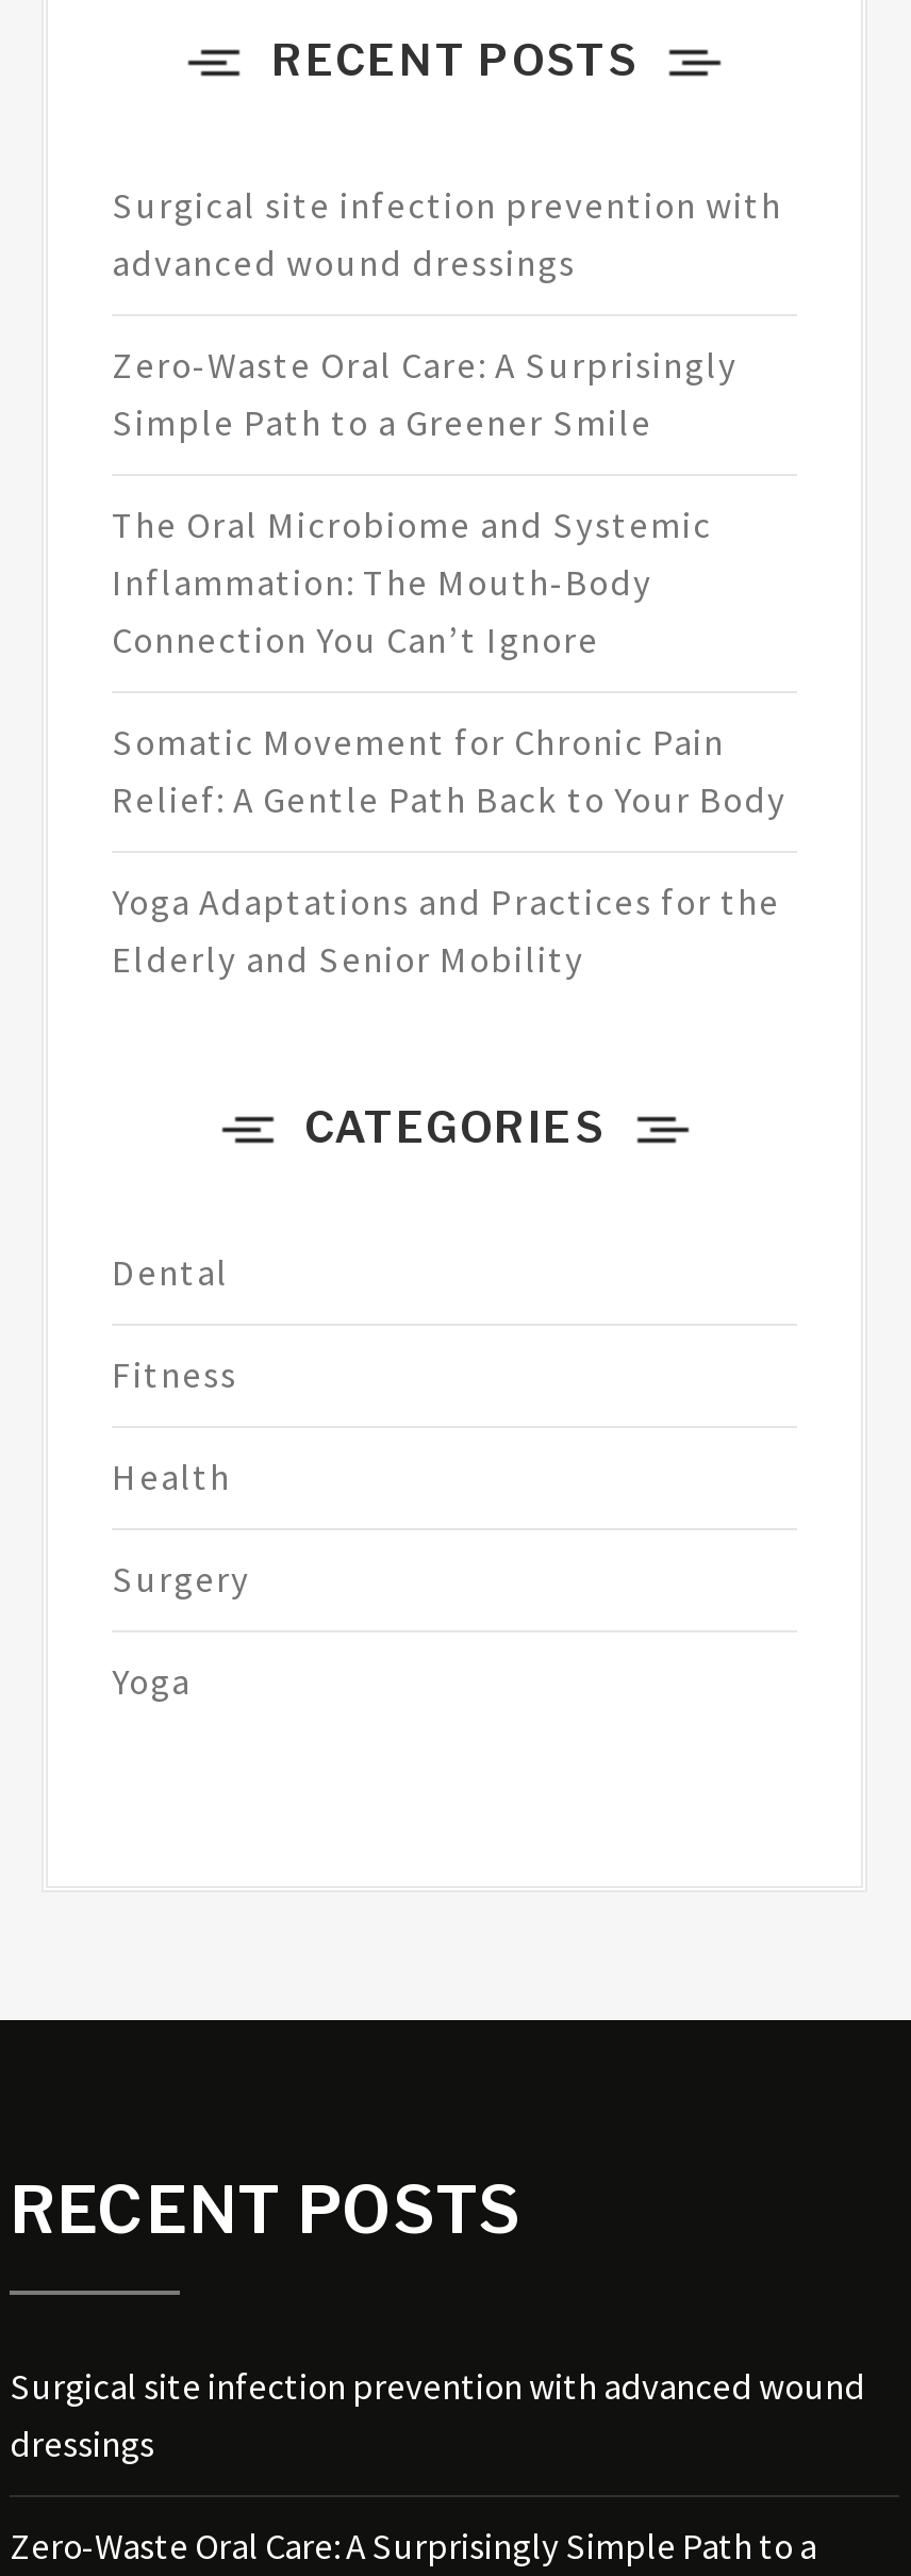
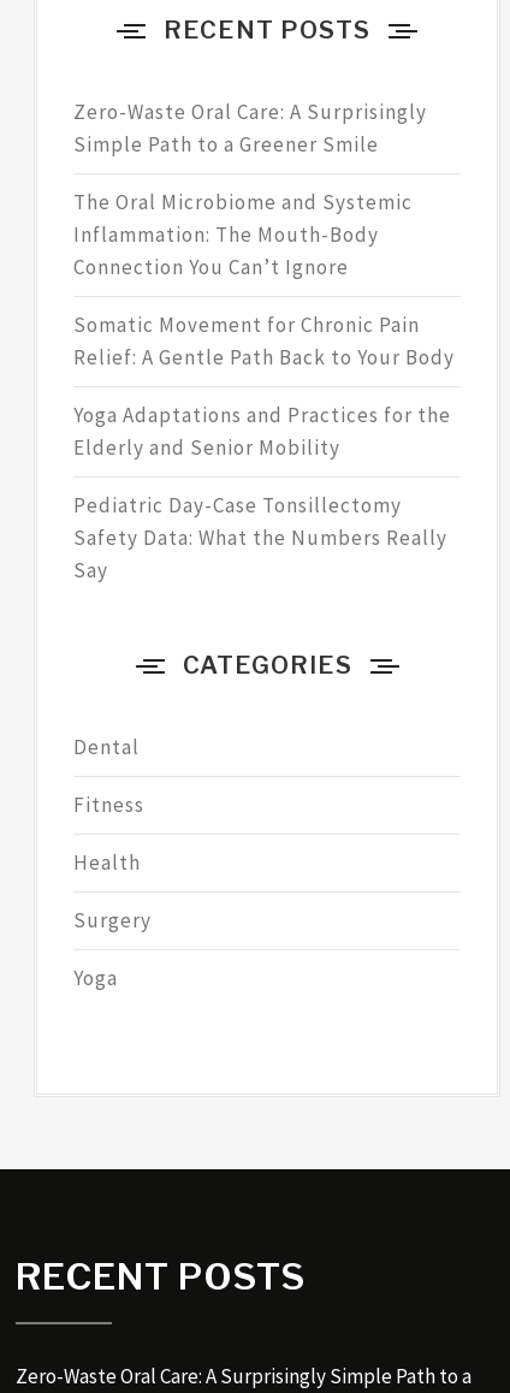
[112,182,782,286] Surgical site infection prevention with | advanced wound dressings -> none
moved [112,342,786,983] -> [73,99,455,461]: Zero-Waste Oral Care: A Surprisingly | Simple Path to a Greener Smile | The Oral Microbiome and Systemic | ... | Yoga Adaptations and Practices for the | Elderly and Senior Mobility
none -> [73,492,447,583] Pediatric Day-Case Tonsillectomy | Safety Data: What the Numbers Really | Say
moved [10,1101,604,2248] -> [16,650,352,1298]: CATEGORIES | Dental | Fitness | Health | Surgery | Yoga | RECENT POSTS
[10,2363,865,2467] Surgical site infection prevention with advanced wound | dressings -> none

